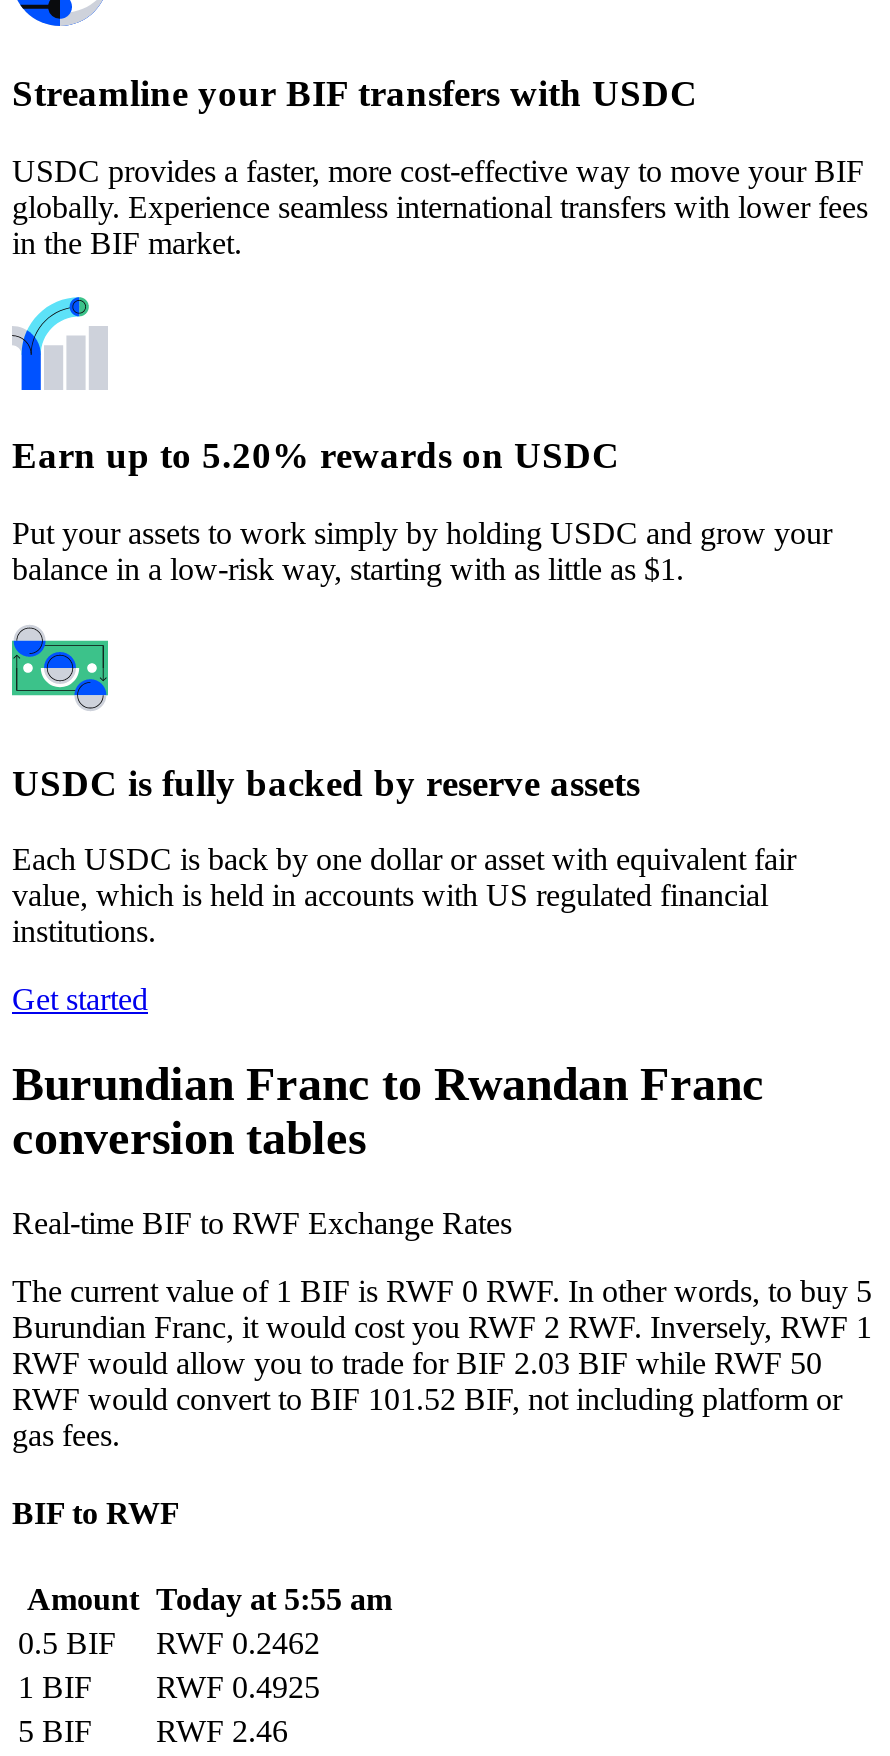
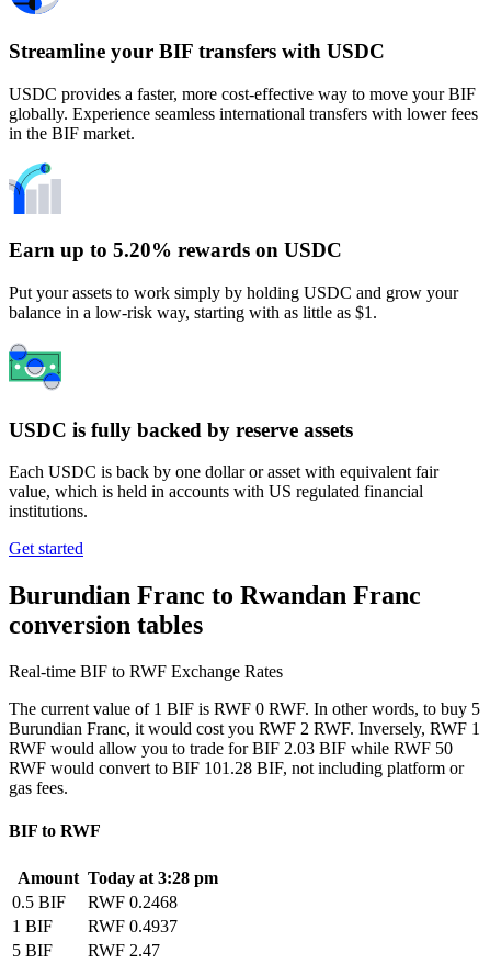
[12,1382,842,1416] RWF would convert to BIF 101.52 BIF, not including platform or -> [9,759,464,778] RWF would convert to BIF 101.28 BIF, not including platform or
[27,1581,392,1615] Amount Today at 5:55 am -> [17,868,218,887] Amount Today at 3:28 pm
[18,1625,320,1659] 0.5 BIF RWF 0.2462 -> [12,892,178,911] 0.5 BIF RWF 0.2468
[18,1669,320,1703] 1 BIF RWF 0.4925 -> [12,916,178,935] 1 BIF RWF 0.4937
[18,1713,288,1747] 5 BIF RWF 2.46 -> [12,941,160,959] 5 BIF RWF 2.47

